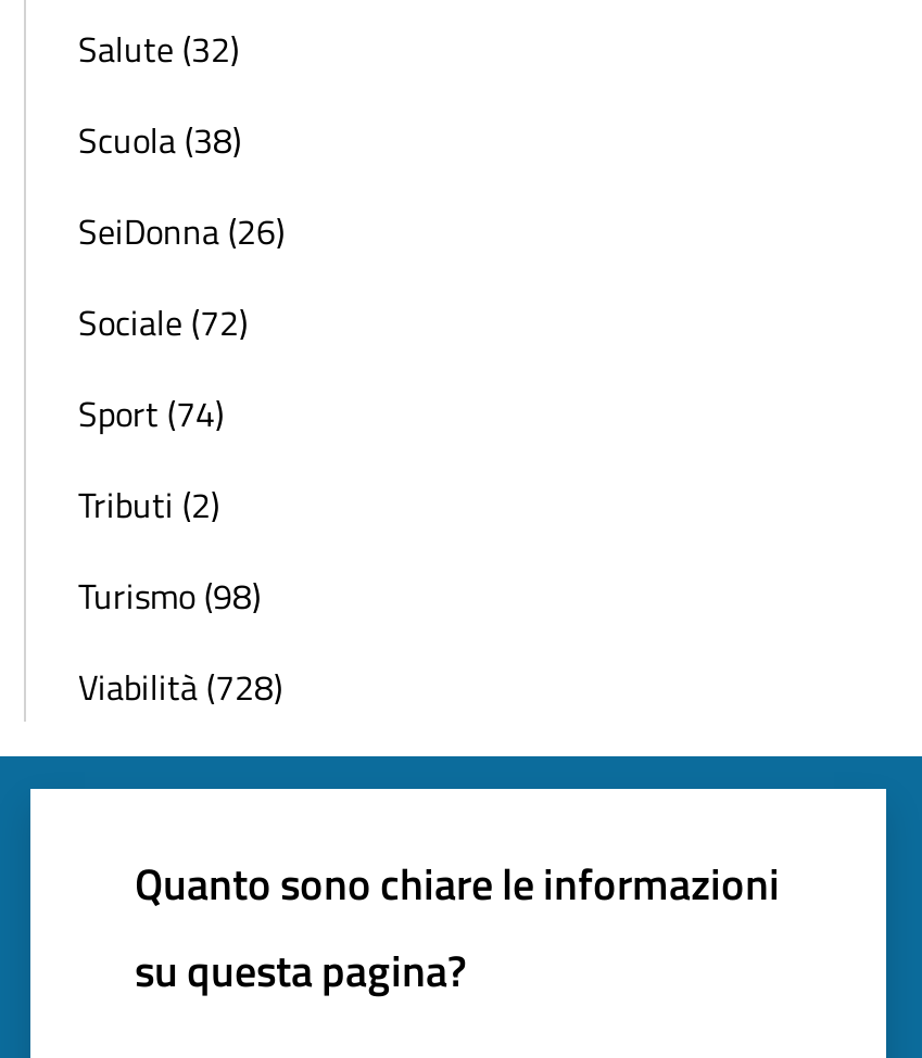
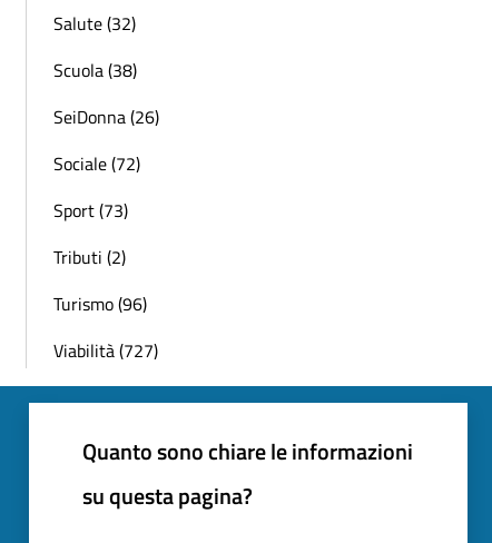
[78,387,224,439] Sport (74) -> [53,197,128,223] Sport (73)
[78,569,261,621] Turismo (98) -> [53,290,147,317] Turismo (96)
[78,660,282,712] Viabilità (728) -> [53,337,158,364] Viabilità (727)

